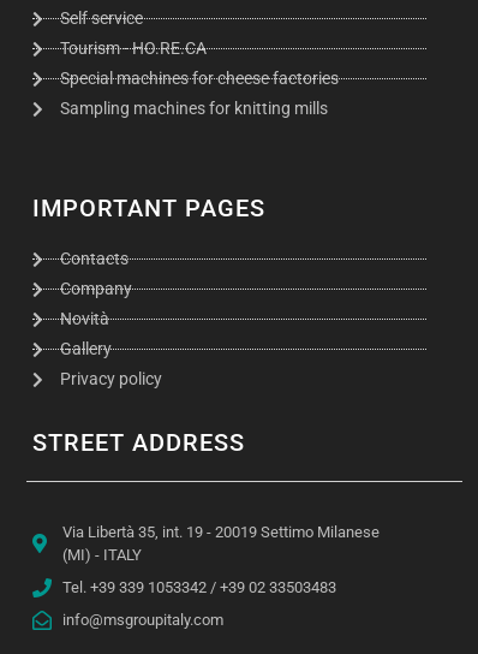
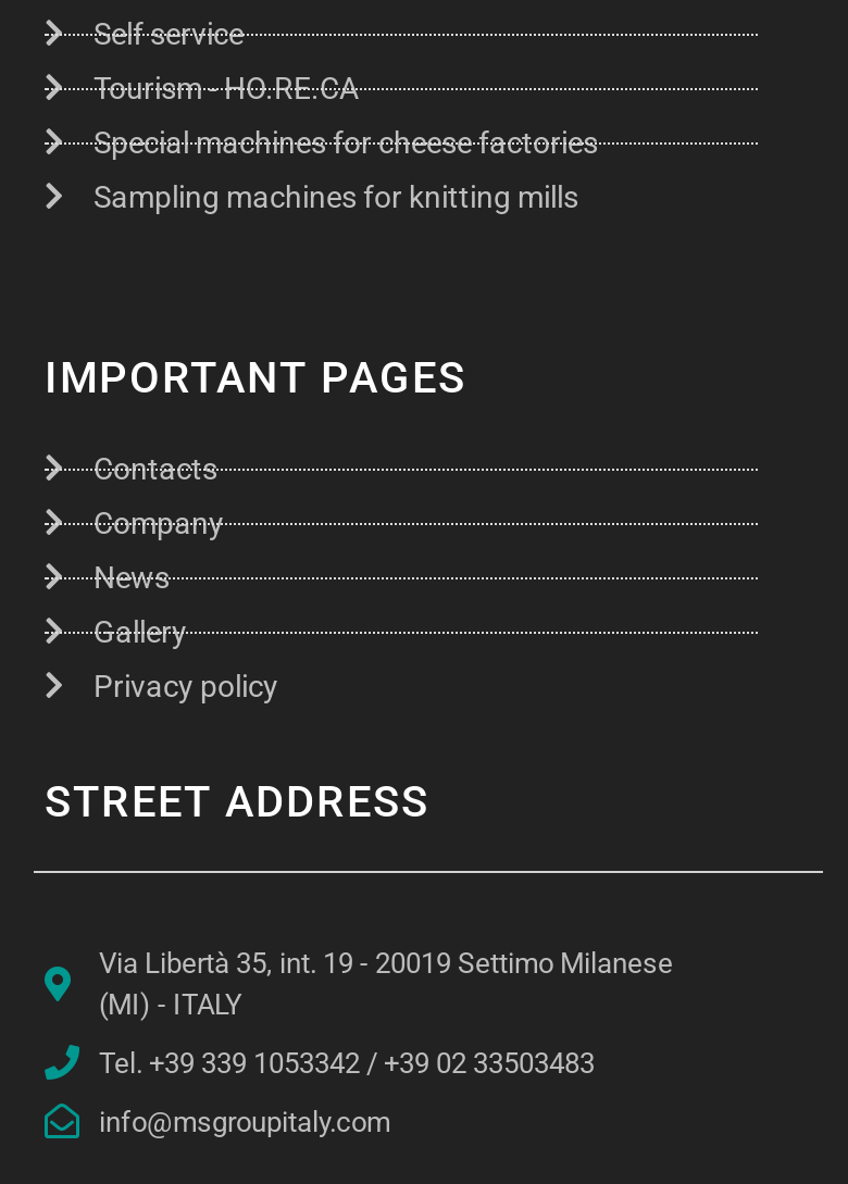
[59,310,109,329] Novità -> [93,559,170,594] News

